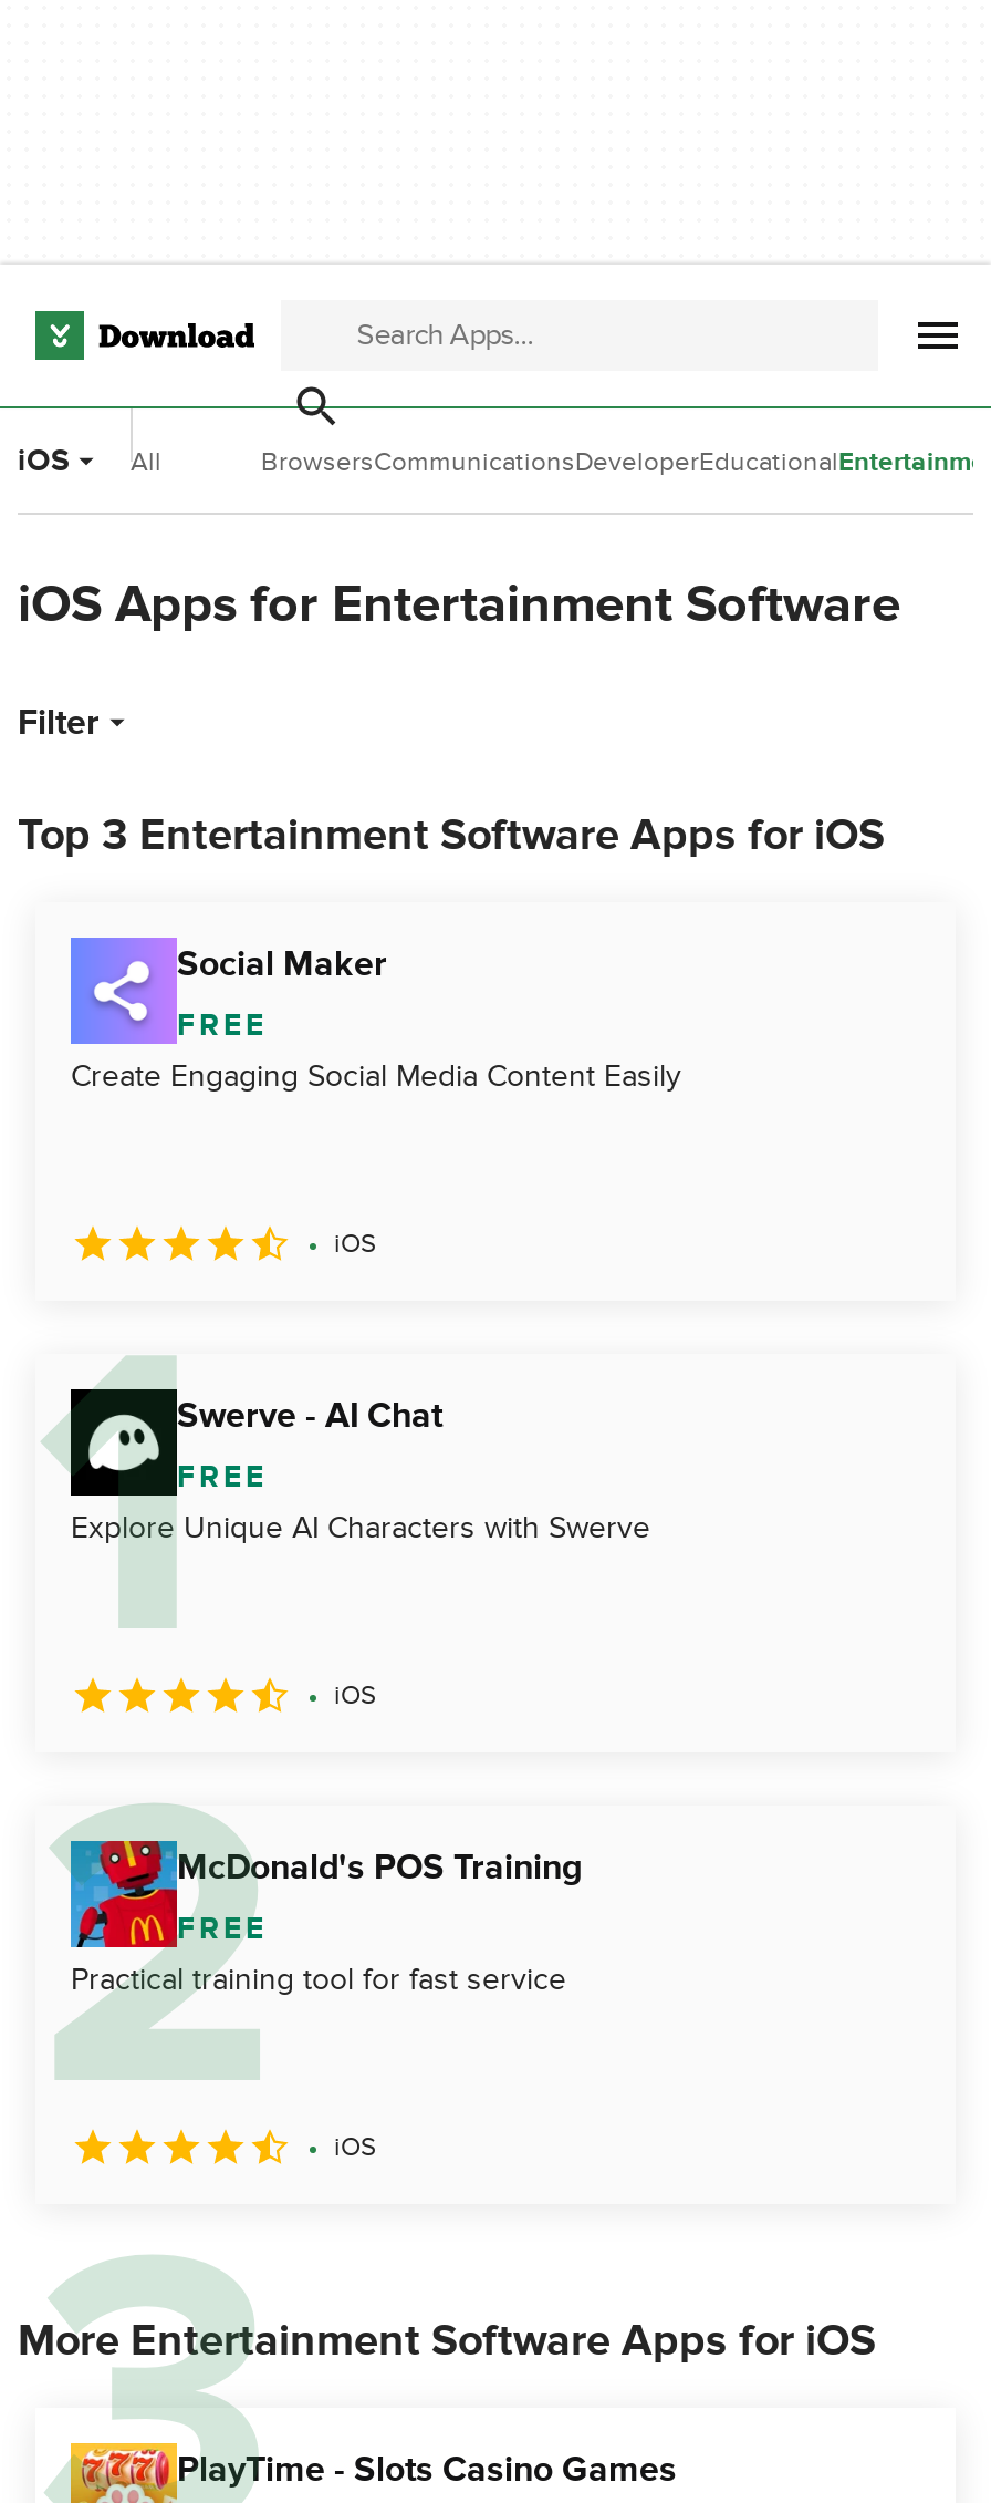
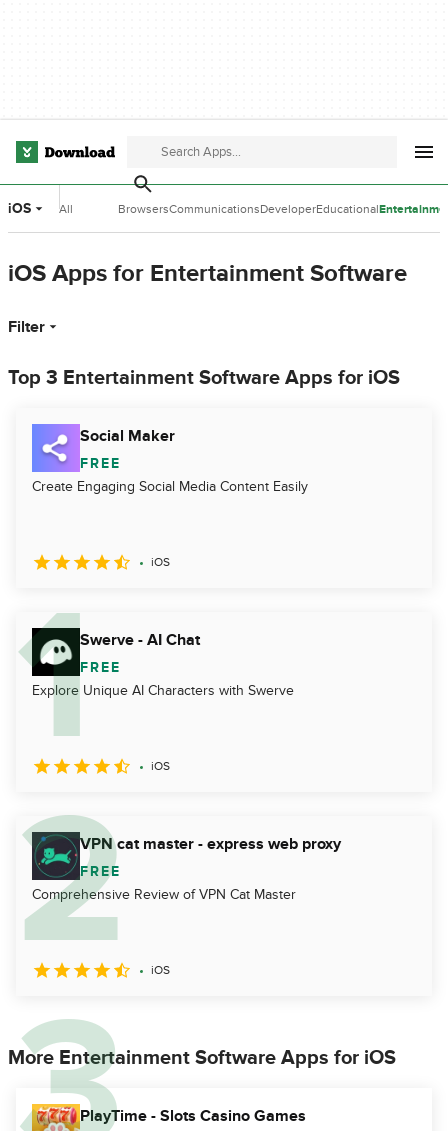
[69,1839,582,1945] [image] | McDonald's POS Training -> [31,831,341,879] [image] | VPN cat master - express web proxy
[71,1961,566,1998] Practical training tool for fast service -> [32,886,296,903] Comprehensive Review of VPN Cat Master

